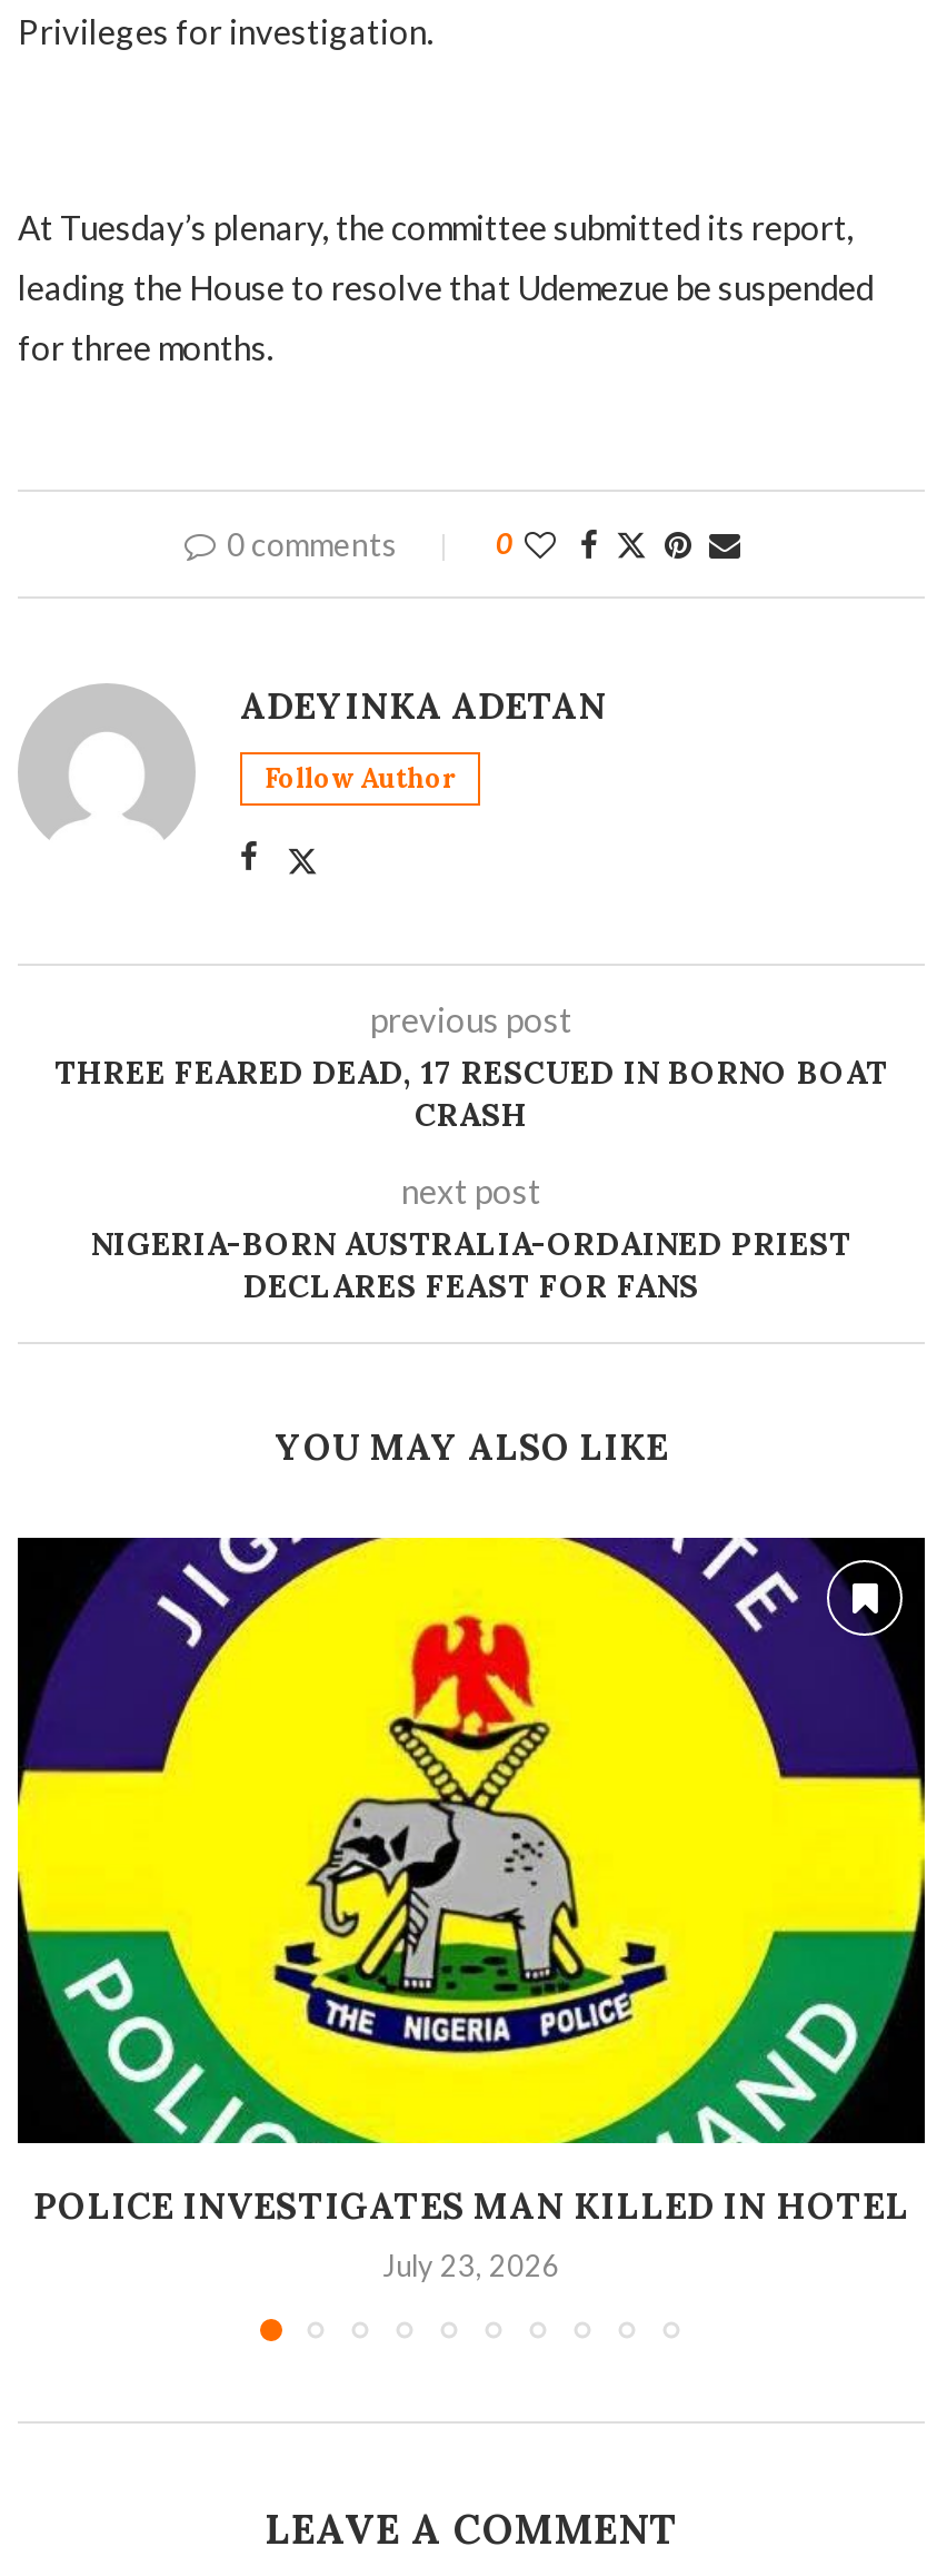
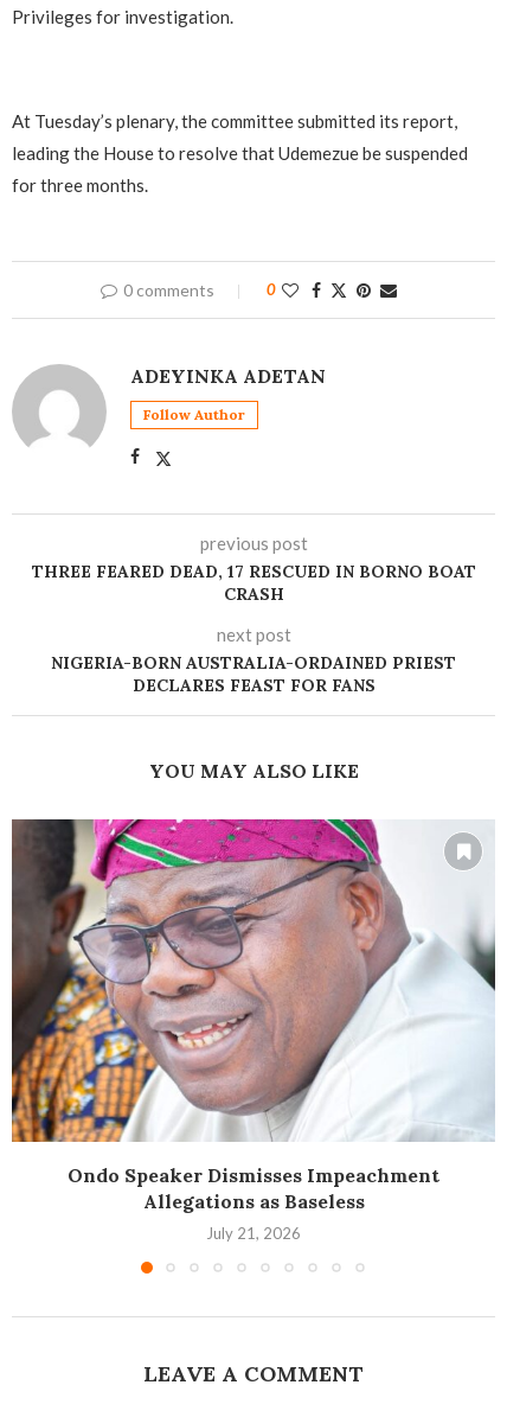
[16,1536,927,2284] [image] | POLICE INVESTIGATES MAN KILLED IN HOTEL | July 23, 2026 -> [11,818,496,1243] [image] | Ondo Speaker Dismisses Impeachment | Allegations as Baseless | July 21, 2026

